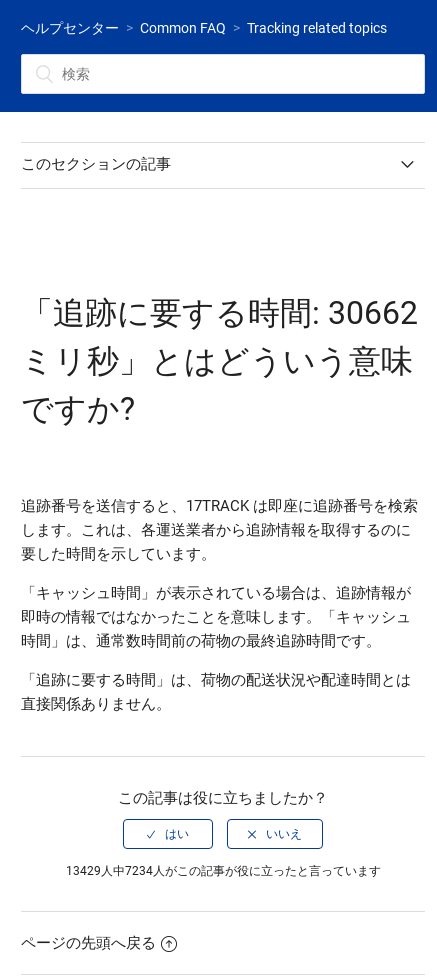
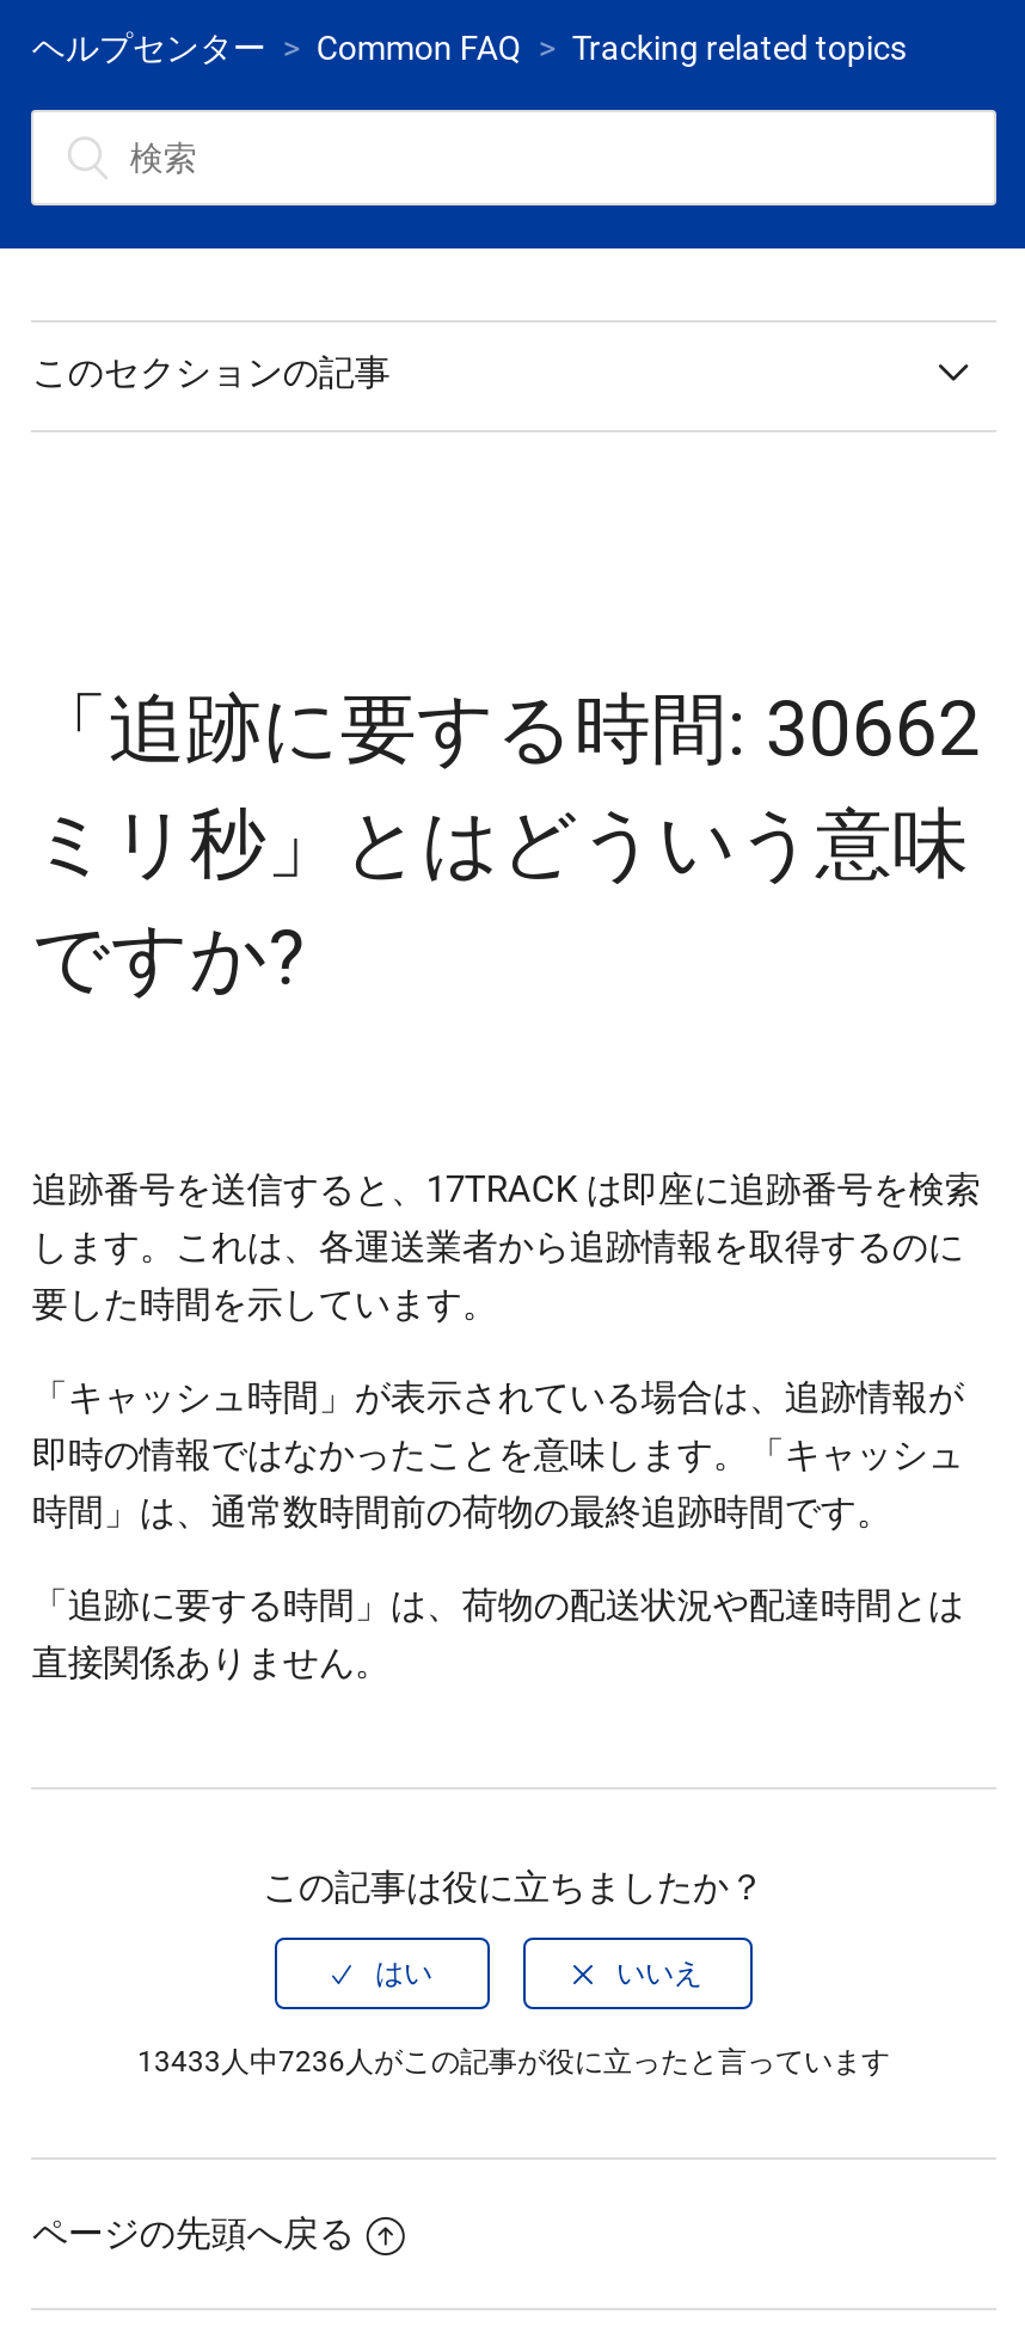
[65,864,380,878] 13429人中7234人がこの記事が役に立ったと言っています -> [137,2046,890,2080] 13433人中7236人がこの記事が役に立ったと言っています

